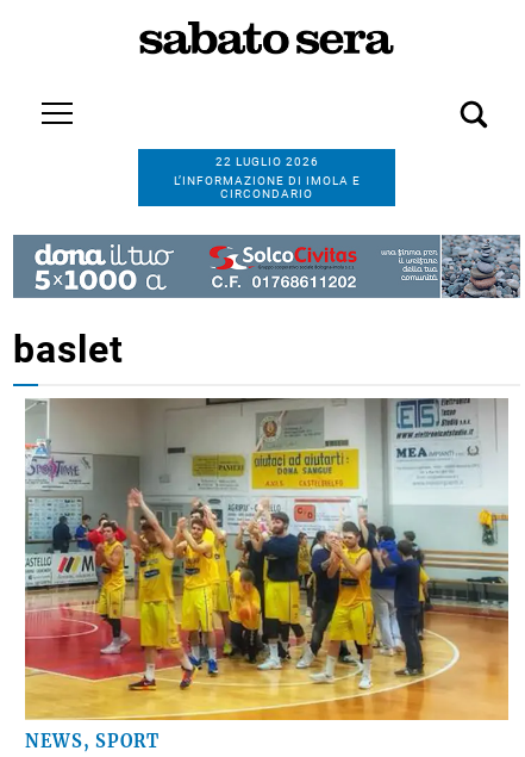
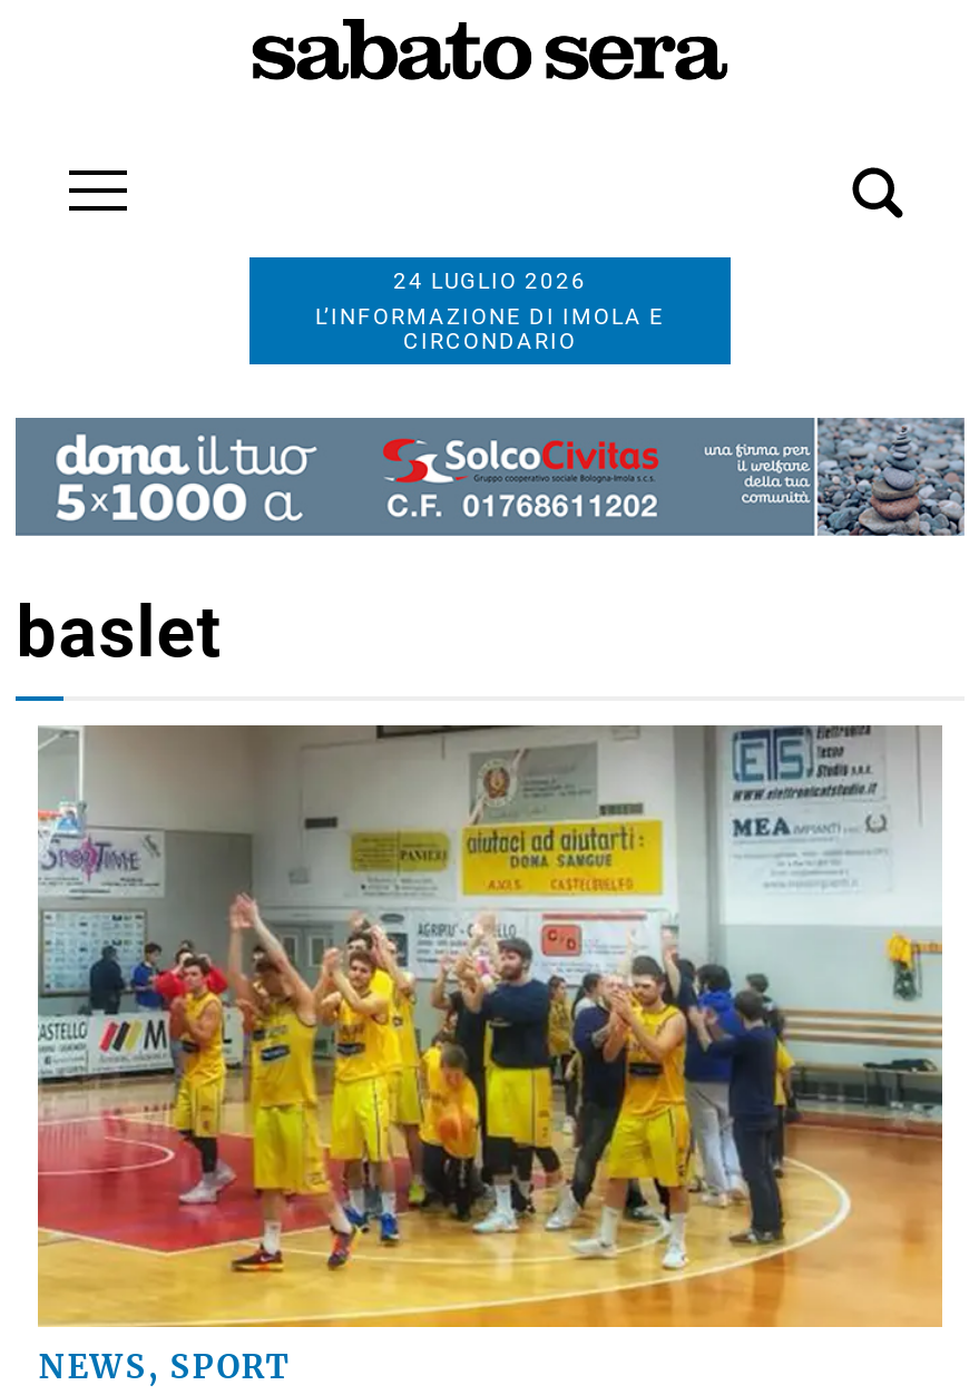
[215,154,318,167] 22 LUGLIO 2026 -> [393,269,587,293] 24 LUGLIO 2026

